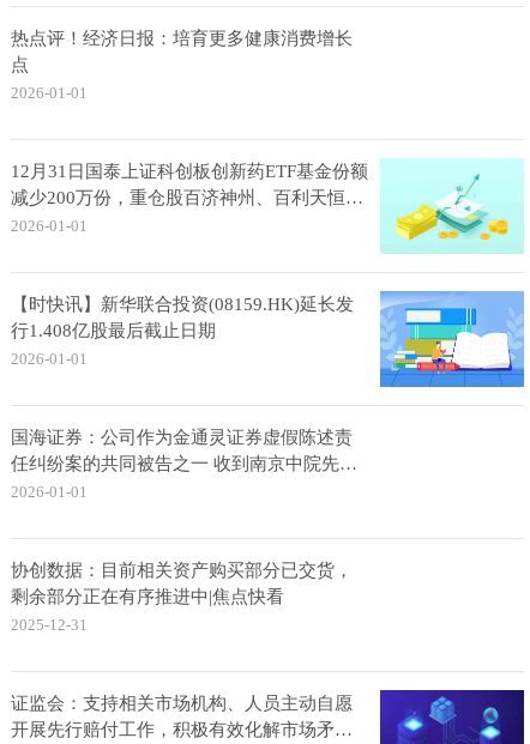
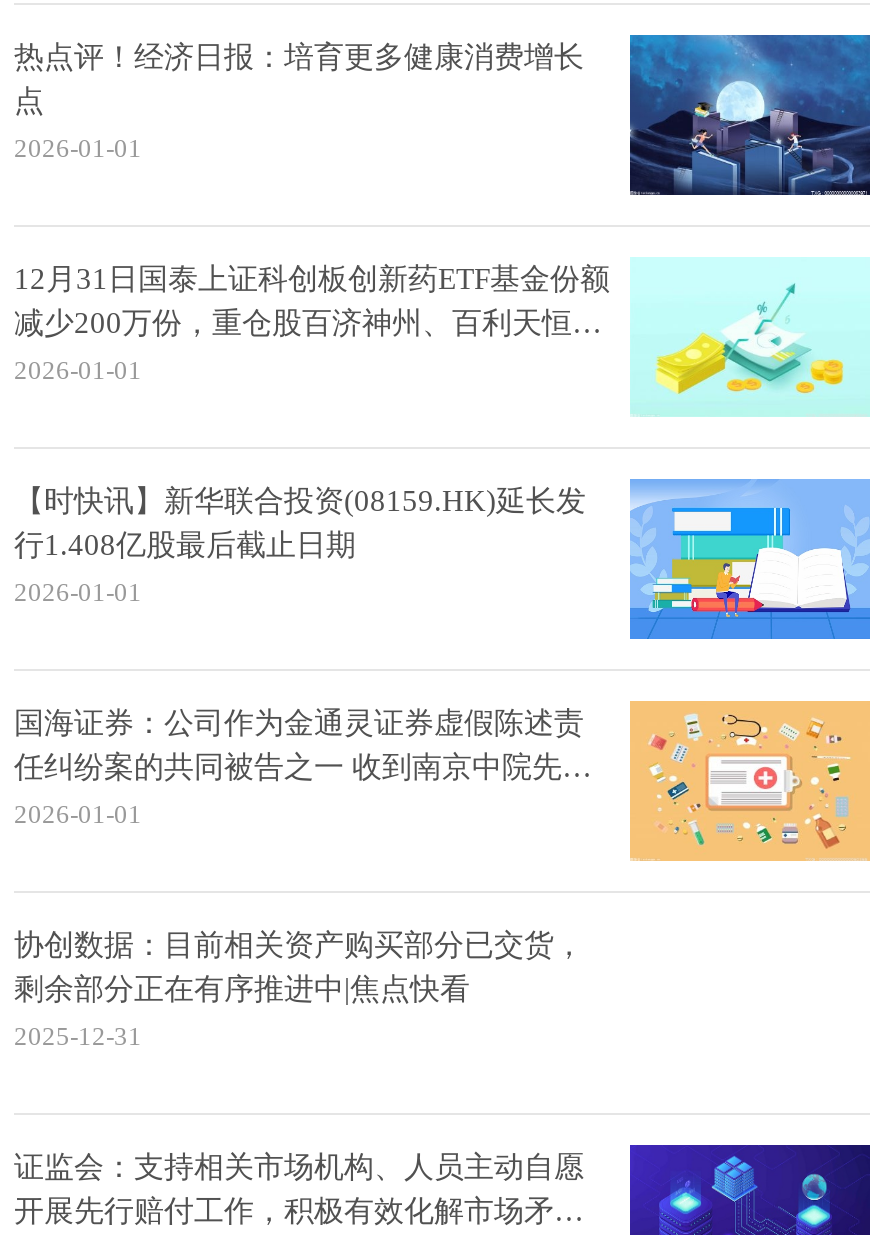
none -> [628,33,872,197] [image]
none -> [628,699,872,863] [image]

